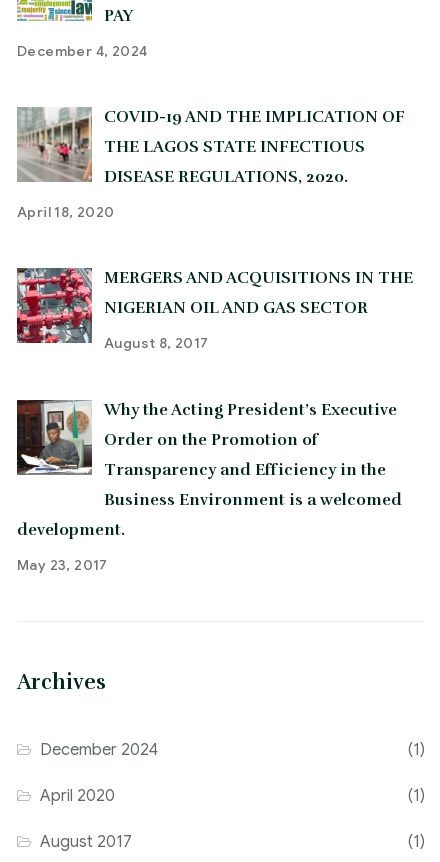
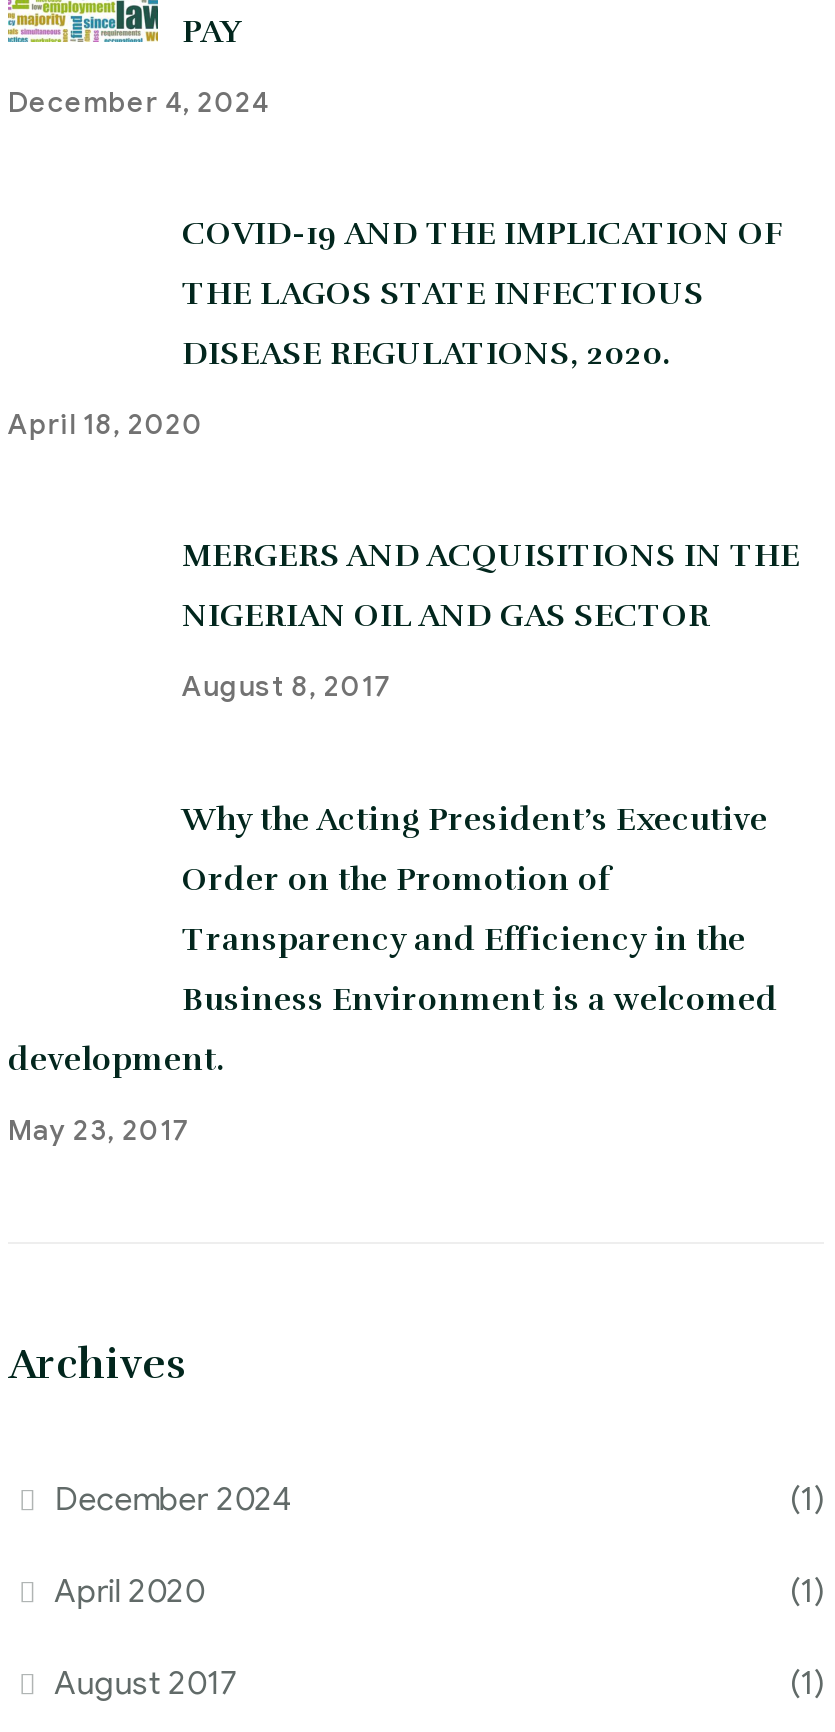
[16,106,93,183] [image] -> none
[16,267,93,344] [image] -> none
[16,399,93,476] [image] -> none

